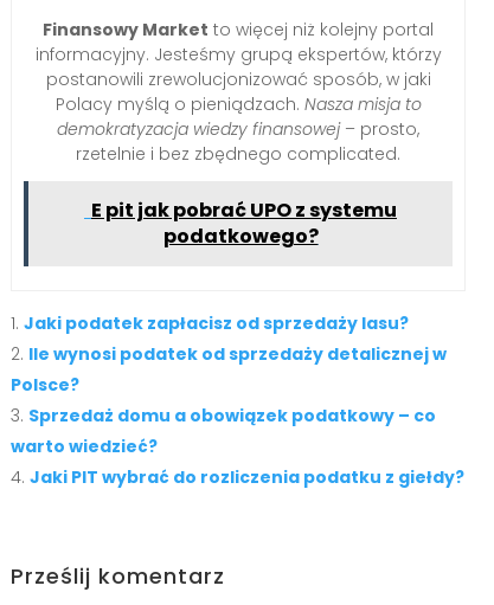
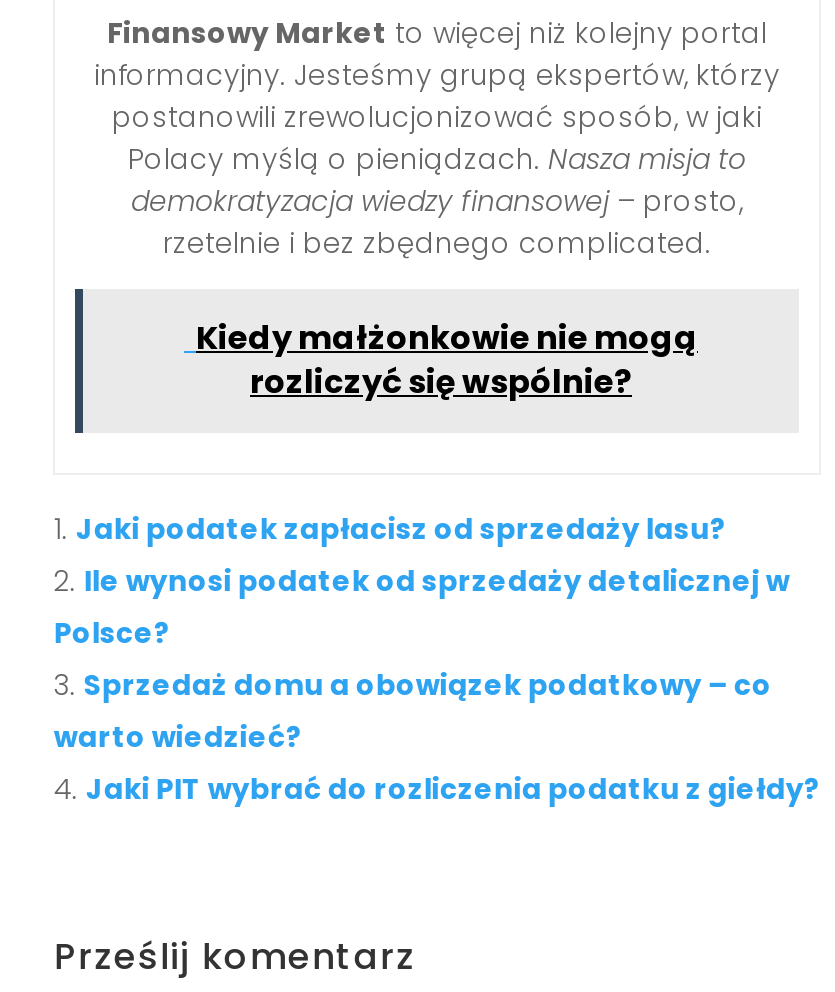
[91,196,397,249] E pit jak pobrać UPO z systemu | podatkowego? -> [196,314,698,404] Kiedy małżonkowie nie mogą | rozliczyć się wspólnie?

